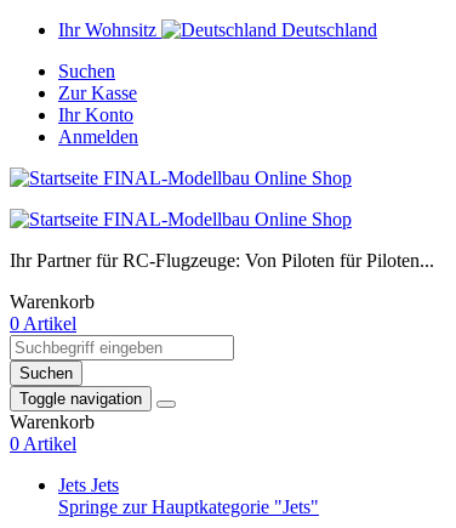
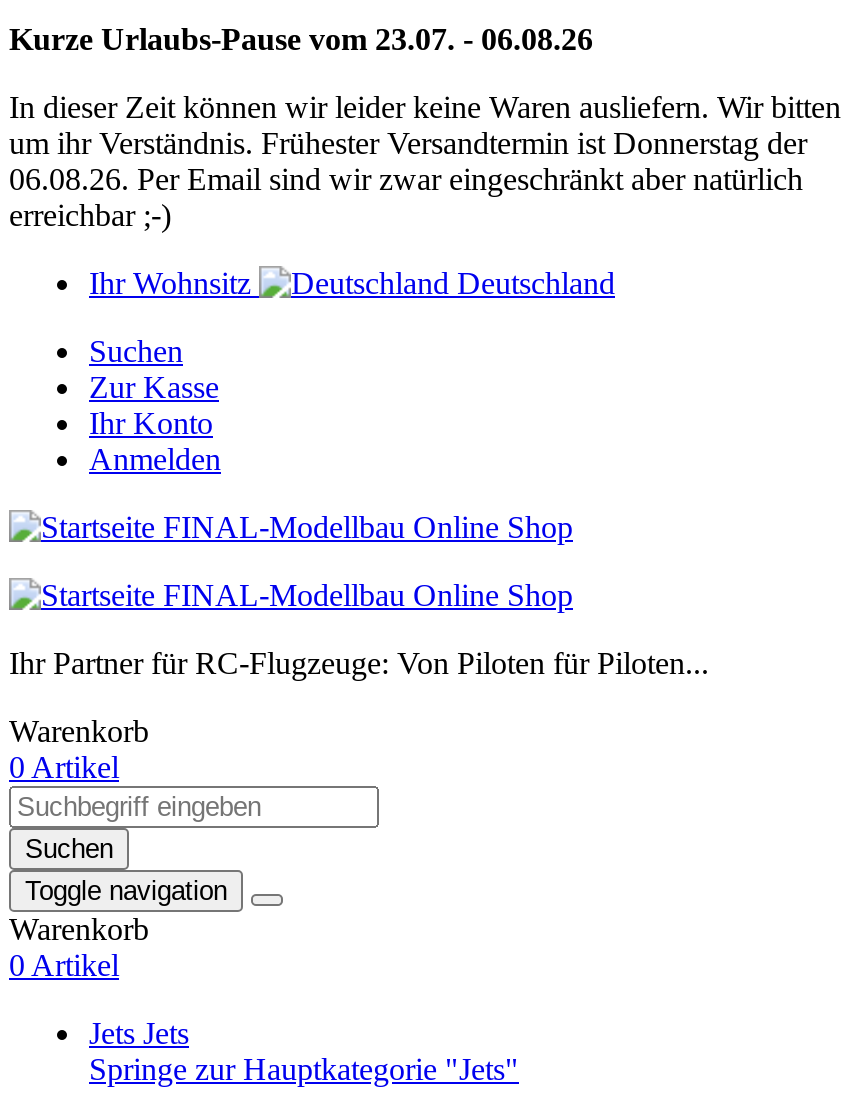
none -> [9,22,841,232] Kurze Urlaubs-Pause vom 23.07. - 06.08.26 | In dieser Zeit können wir leider keine Waren ausliefern. Wir bitten | um ihr Verständnis. Frühester Versandtermin ist Donnerstag der | 06.08.26. Per Email sind wir zwar eingeschränkt aber natürlich | erreichbar ;-)

